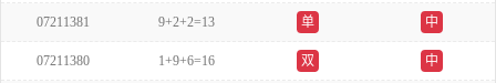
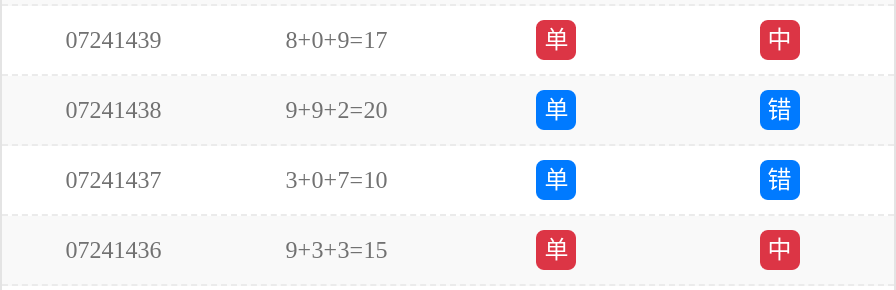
[36,14,89,30] 07211381 -> [66,26,162,54] 07241439
[158,14,215,30] 9+2+2=13 -> [286,26,388,54] 8+0+9=17
[36,53,315,69] 07211380 | 1+9+6=16 | 双 -> [66,96,792,264] 07241438 | 9+9+2=20 | 单 | 错 | 07241437 | 3+0+7=10 | 单 | 错 | 07241436 | 9+3+3=15 | 单

